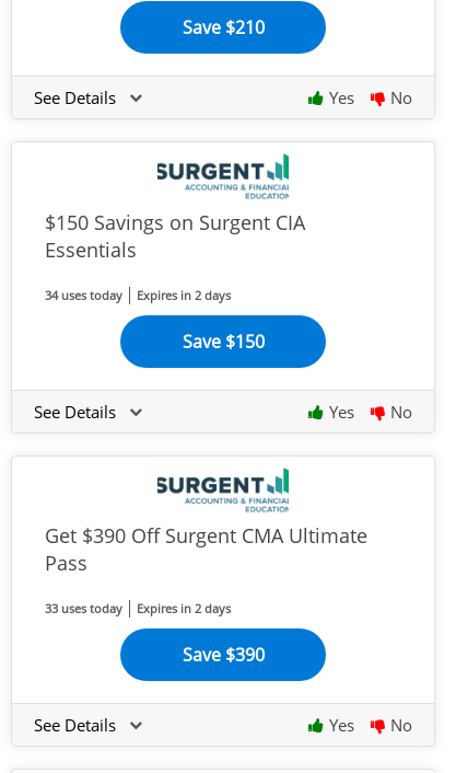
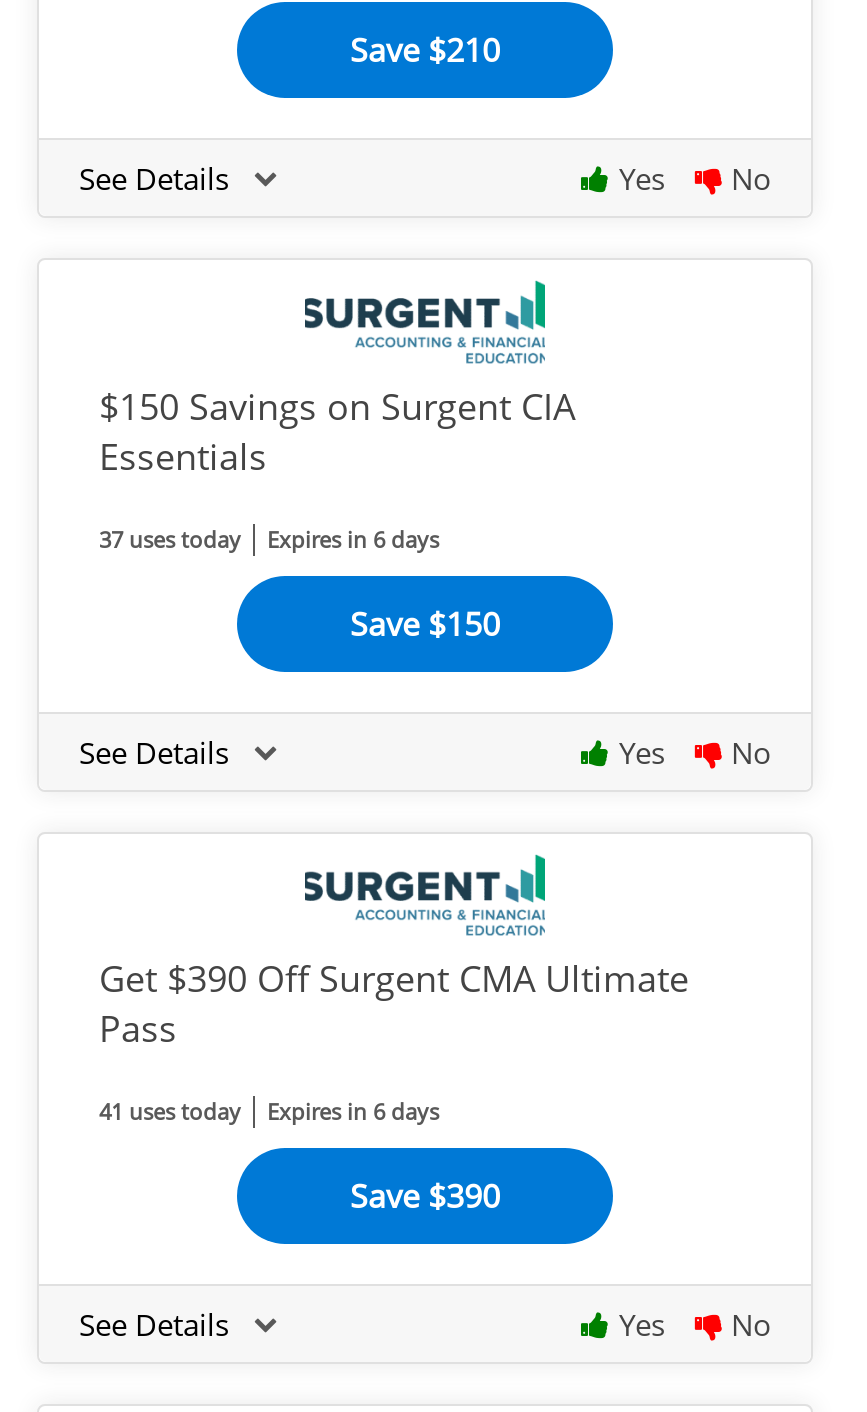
[45,286,122,303] 34 uses today -> [99,523,241,553] 37 uses today
[137,286,231,303] Expires in 2 days -> [267,523,439,553] Expires in 6 days
[45,600,122,617] 33 uses today -> [99,1097,241,1127] 41 uses today
[137,600,231,617] Expires in 2 days -> [267,1097,439,1127] Expires in 6 days

